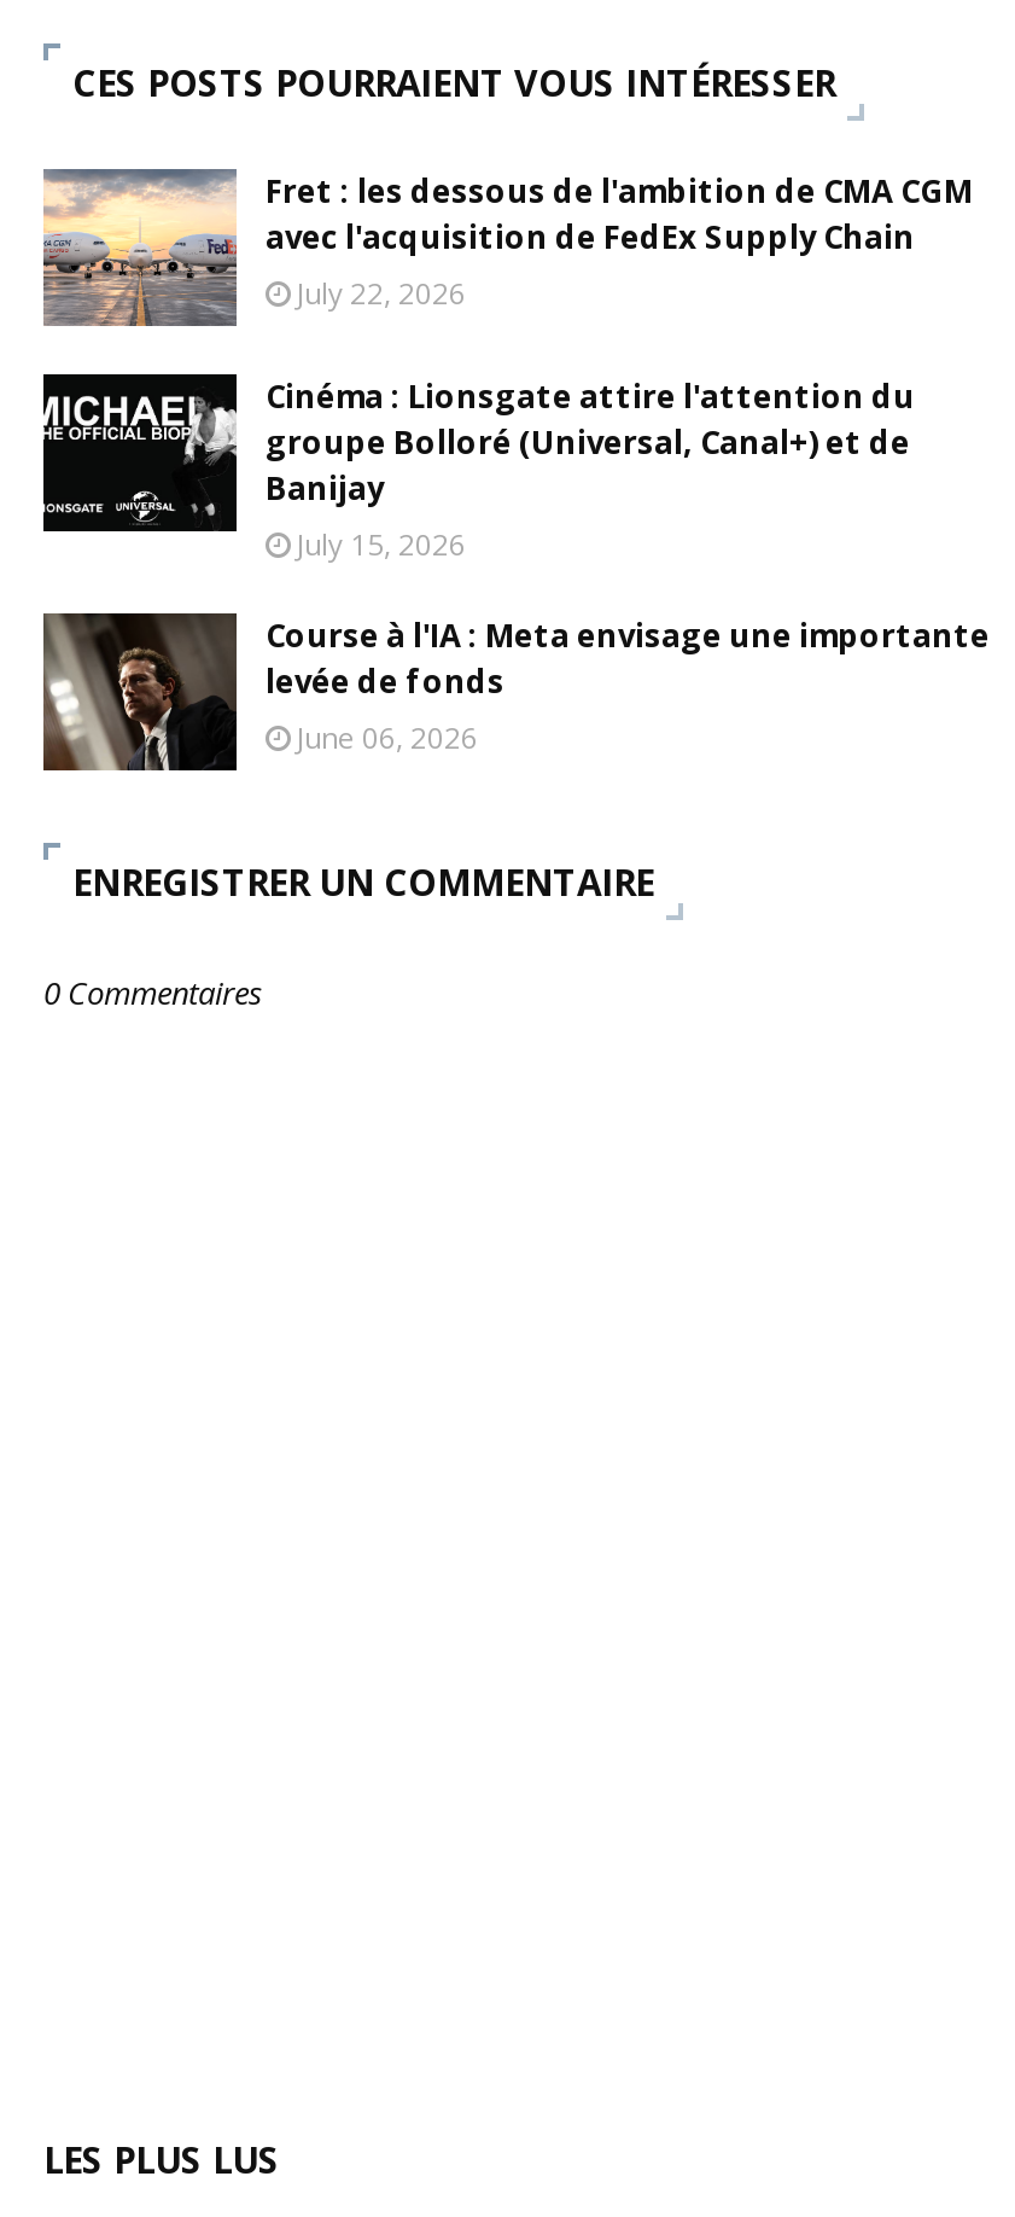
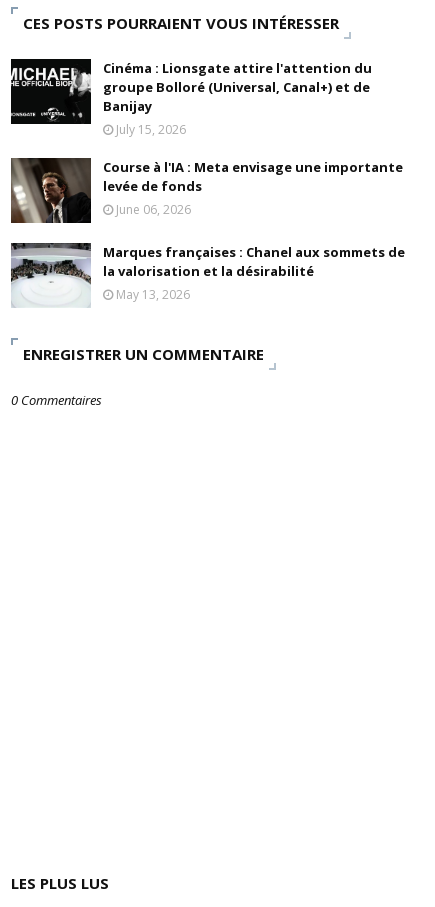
[43,167,973,328] [image] | Fret : les dessous de l'ambition de CMA CGM | avec l'acquisition de FedEx Supply Chain | July 22, 2026 -> none
moved [41,374,990,775] -> [10,59,403,225]: [image] | Cinéma : Lionsgate attire l'attention du | groupe Bolloré (Universal, Canal+) et de | Banijay | July 15, 2026 | Course à l'IA : Meta envisage une importante | levée de fonds | June 06, 2026
none -> [11,242,405,308] [image] | Marques françaises : Chanel aux sommets de | la valorisation et la désirabilité | May 13, 2026

